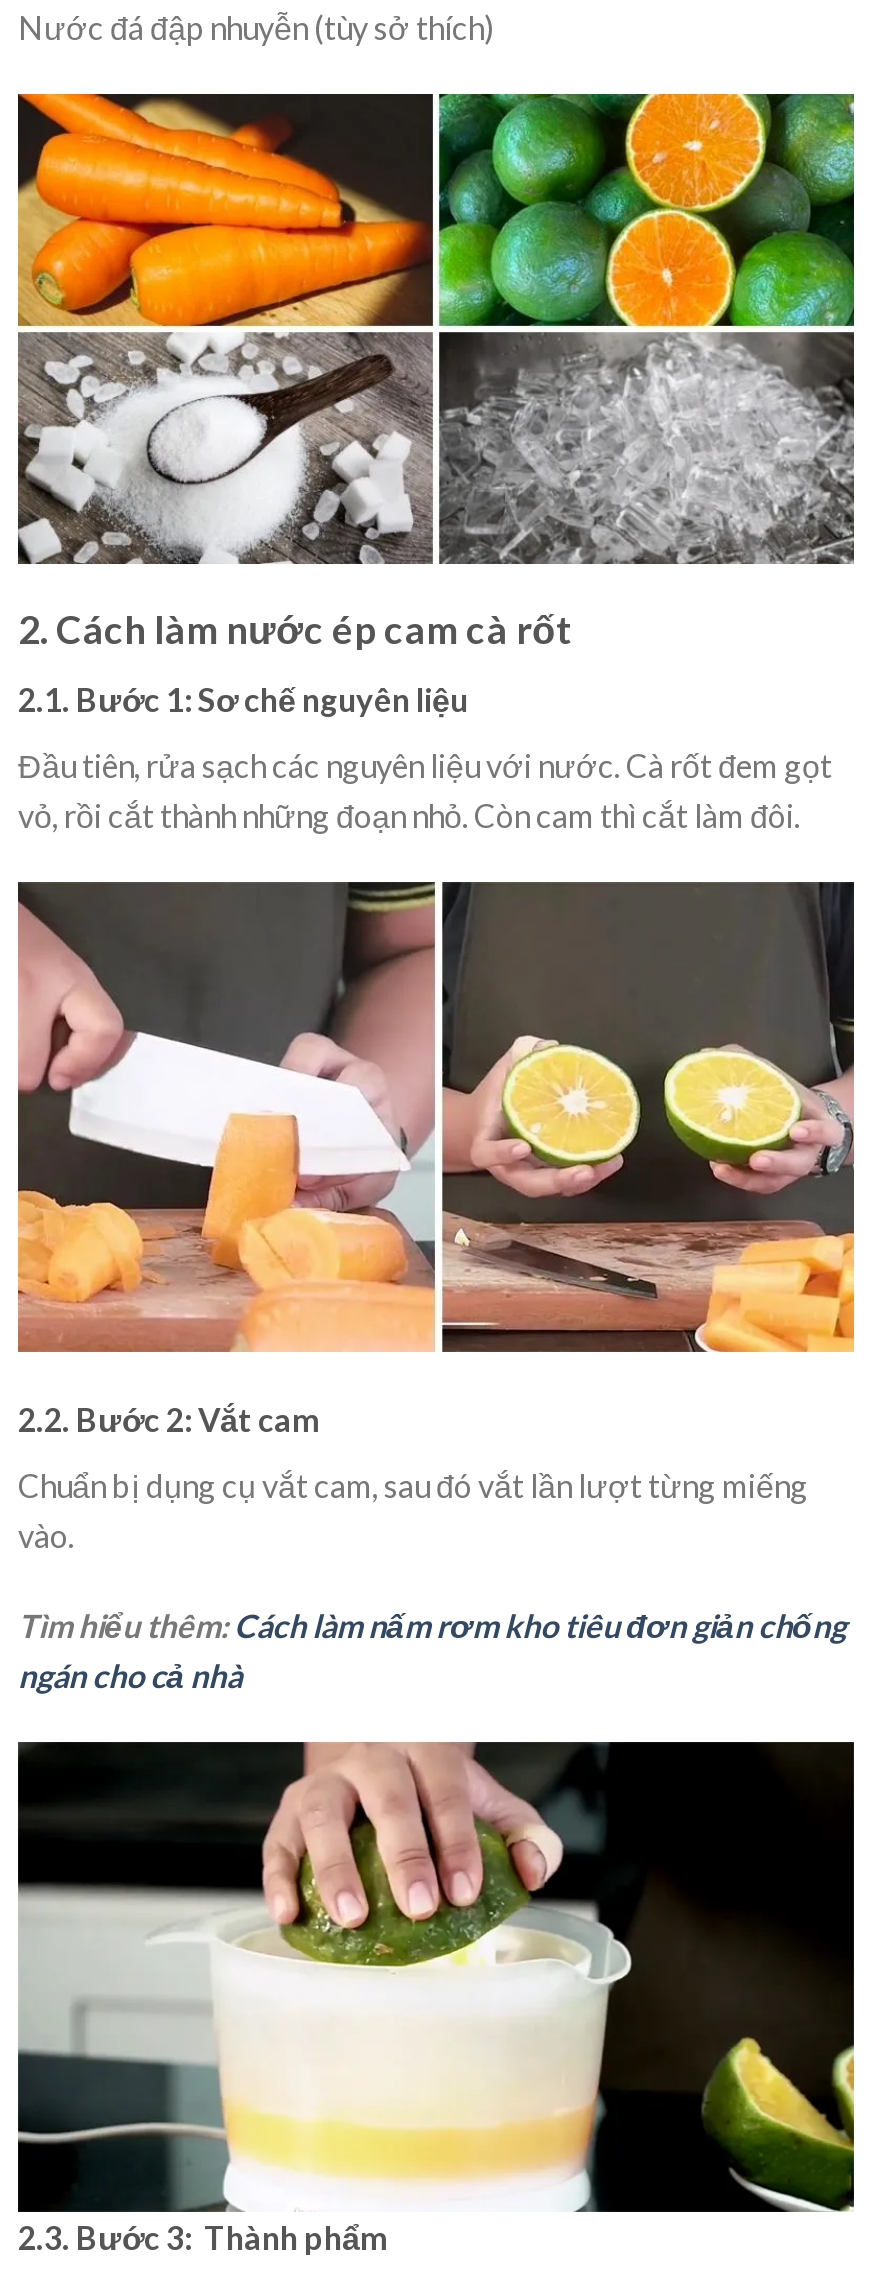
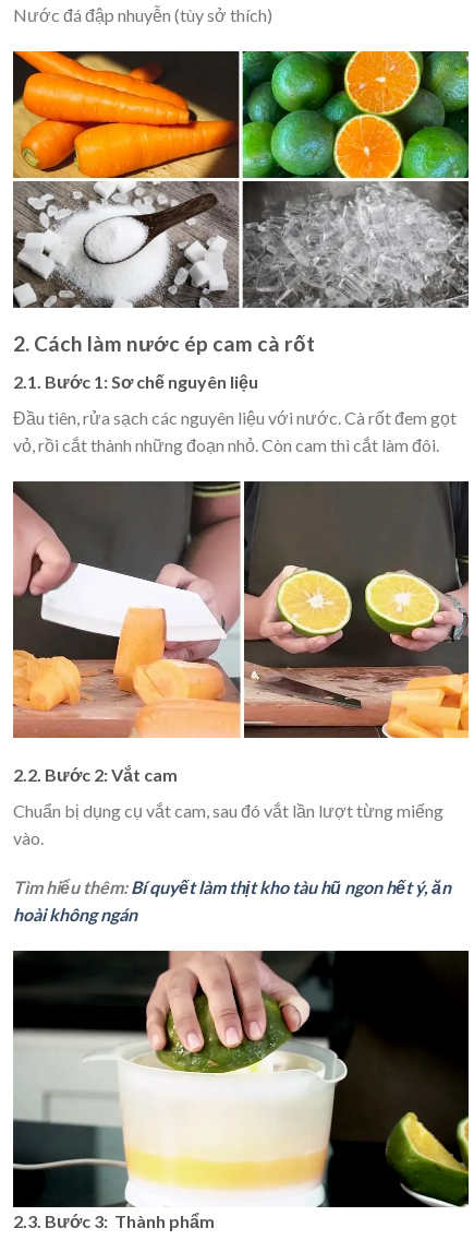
[18,1607,846,1695] Tìm hiểu thêm: Cách làm nấm rơm kho tiêu đơn giản chống | ngán cho cả nhà -> [13,877,451,925] Tìm hiểu thêm: Bí quyết làm thịt kho tàu hũ ngon hết ý, ăn | hoài không ngán

